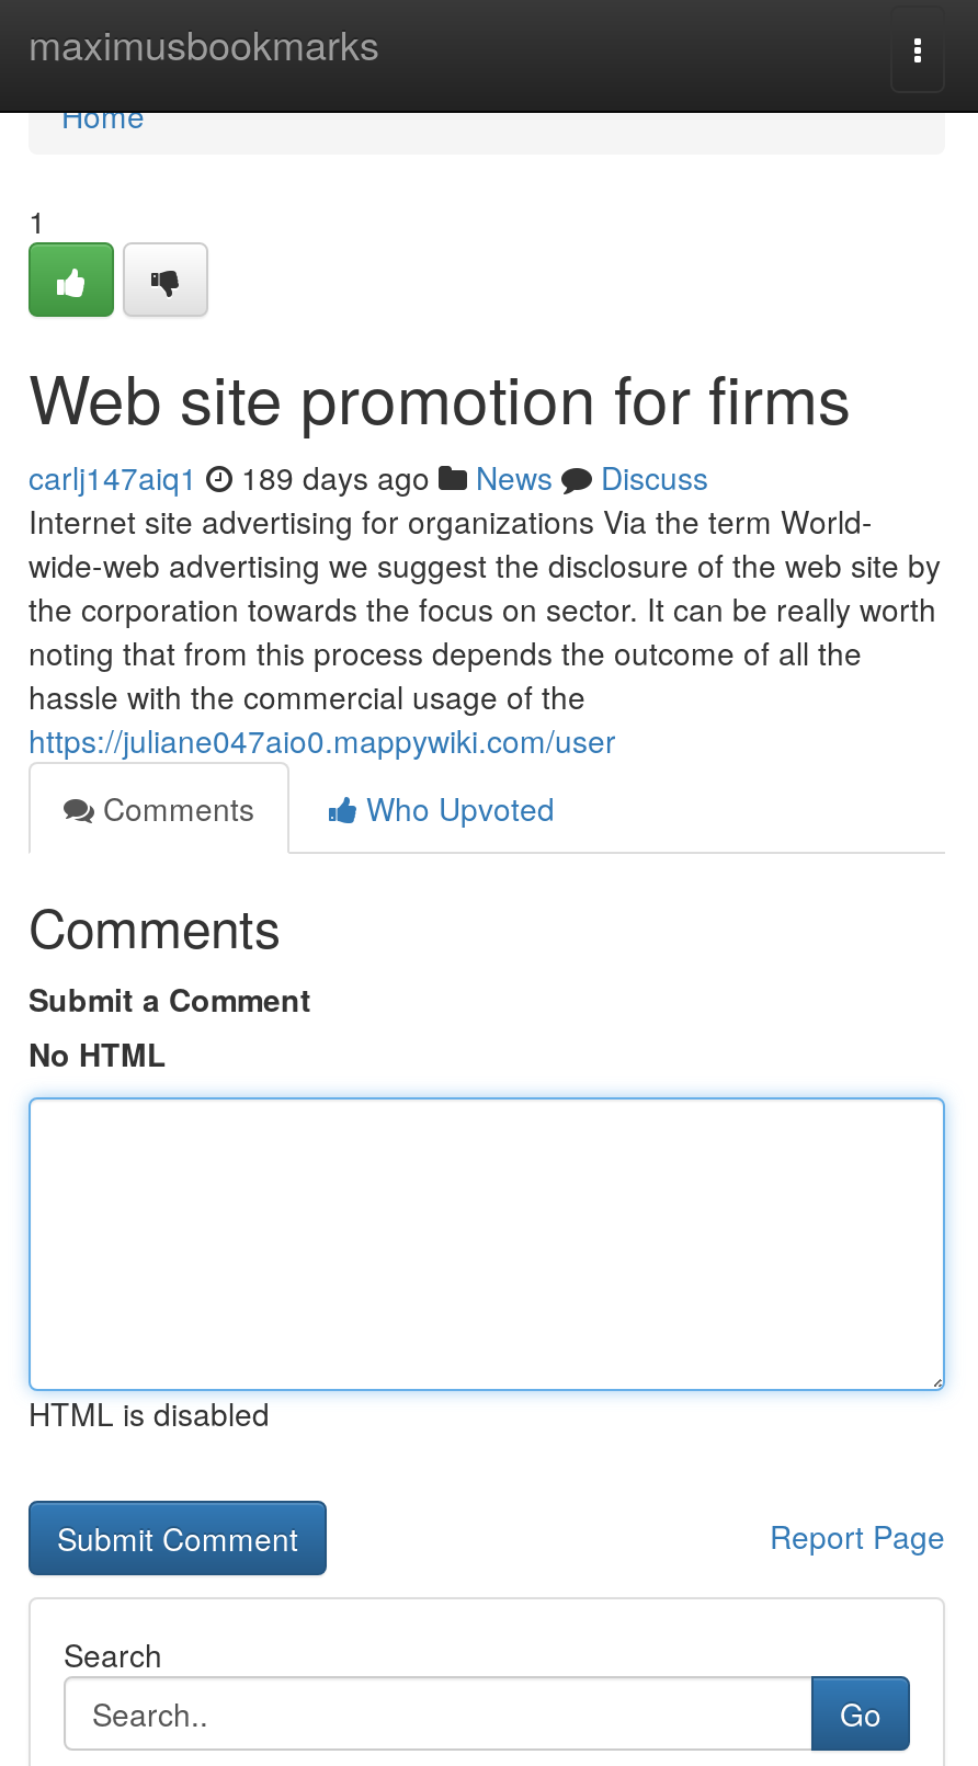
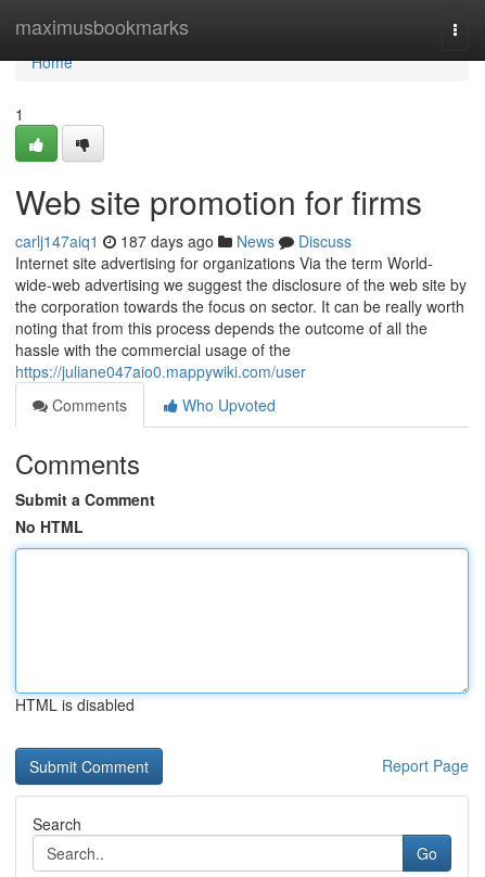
[29,455,708,499] carlj147aiq1 189 days ago News Discuss -> [15,230,352,252] carlj147aiq1 187 days ago News Discuss

